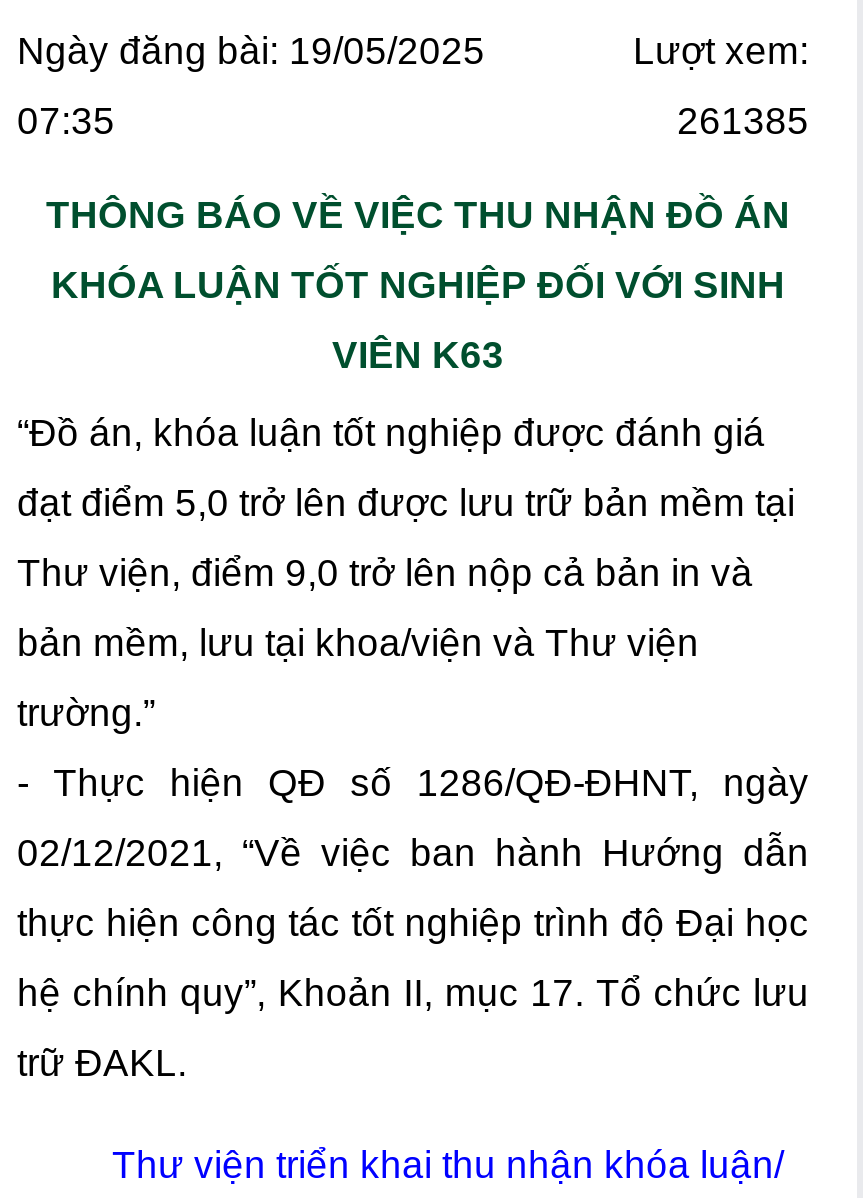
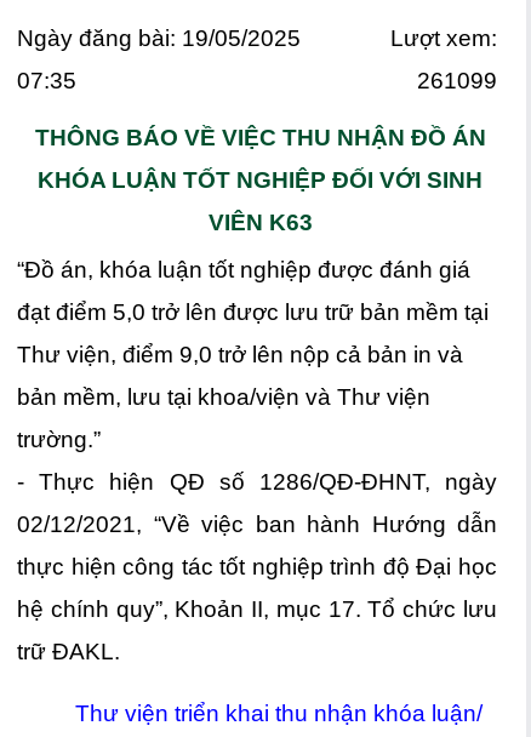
[677,100,809,142] 261385 -> [417,68,497,93] 261099

